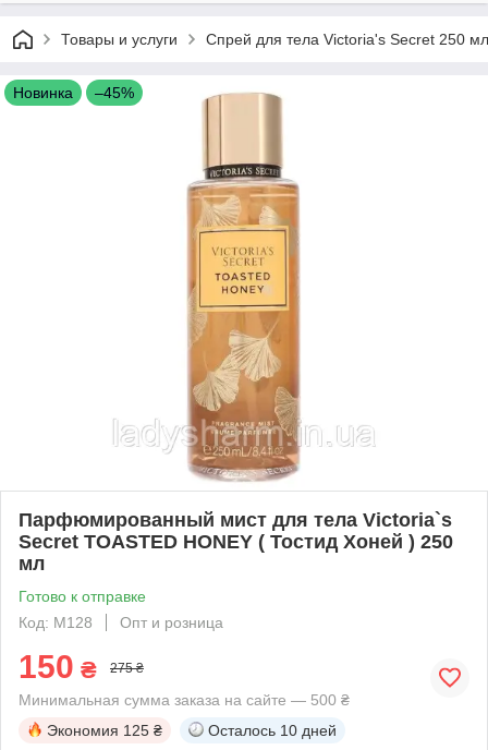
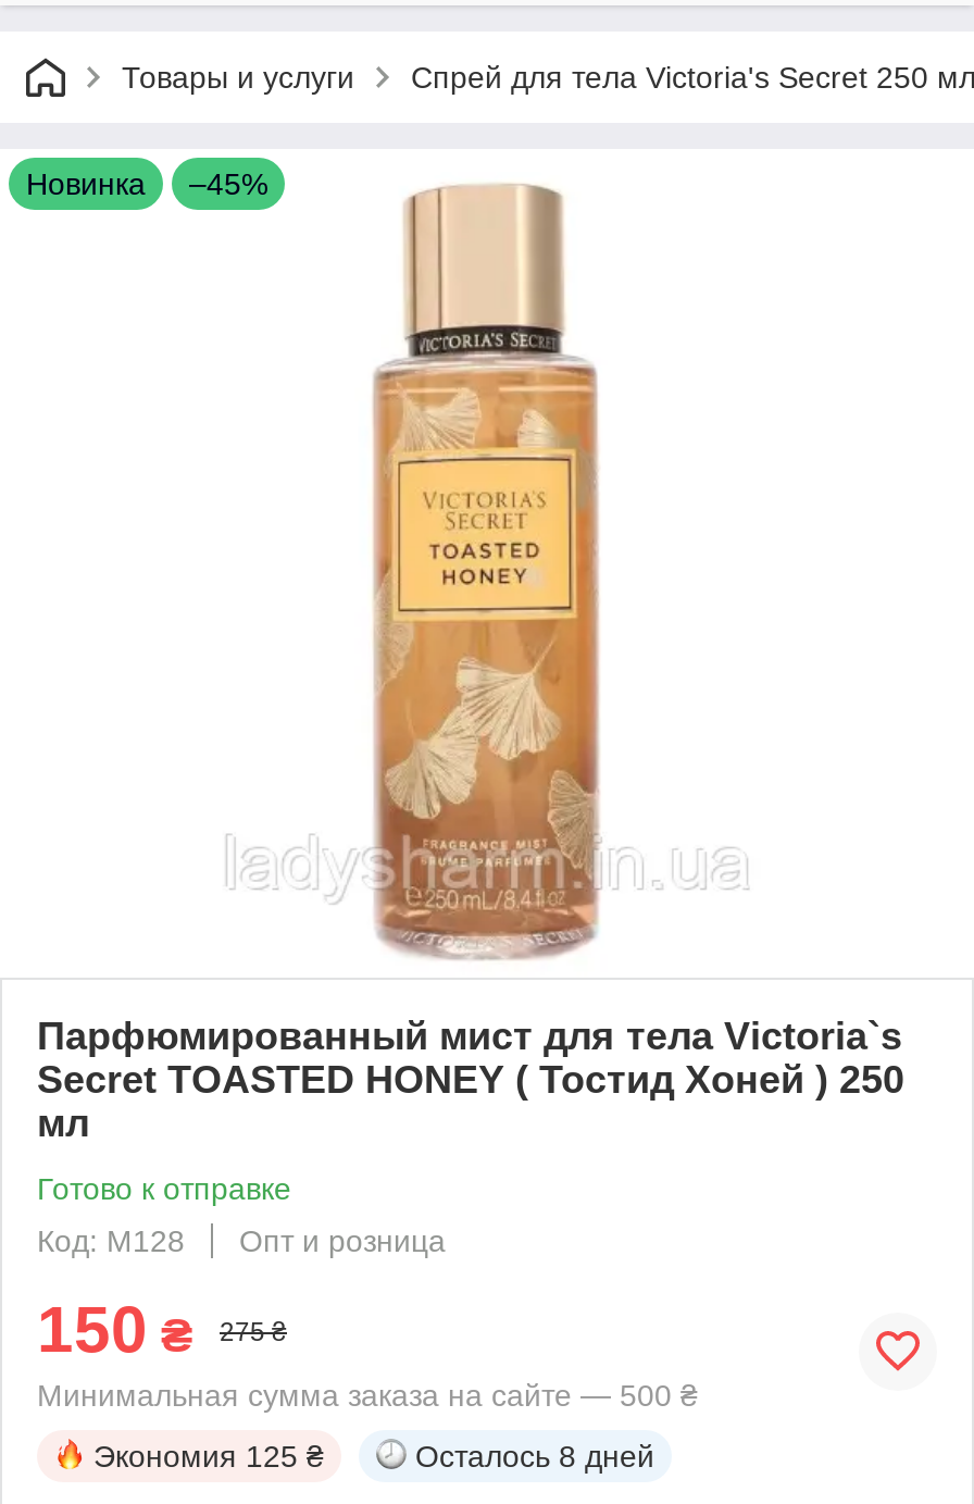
[208,721,337,739] Осталось 10 дней -> [415,1438,654,1473] Осталось 8 дней

